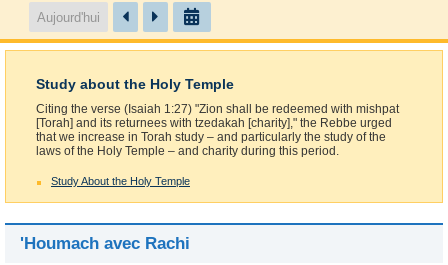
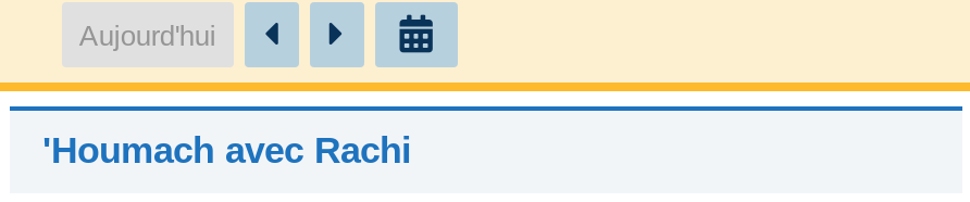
[5,50,443,204] [image] | Study about the Holy Temple | Citing the verse (Isaiah 1:27) "Zion shall be redeemed with mishpat | [Torah] and its returnees with tzedakah [charity]," the Rebbe urged | that we increase in Torah study – and particularly the study of the | laws of the Holy Temple – and charity during this period. | Study About the Holy Temple -> none

